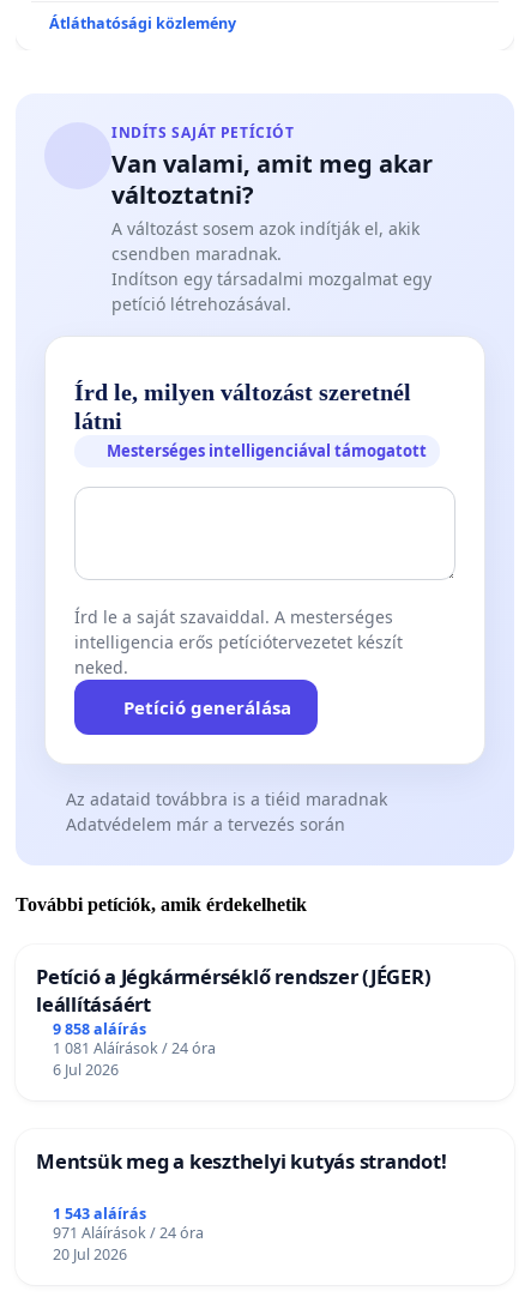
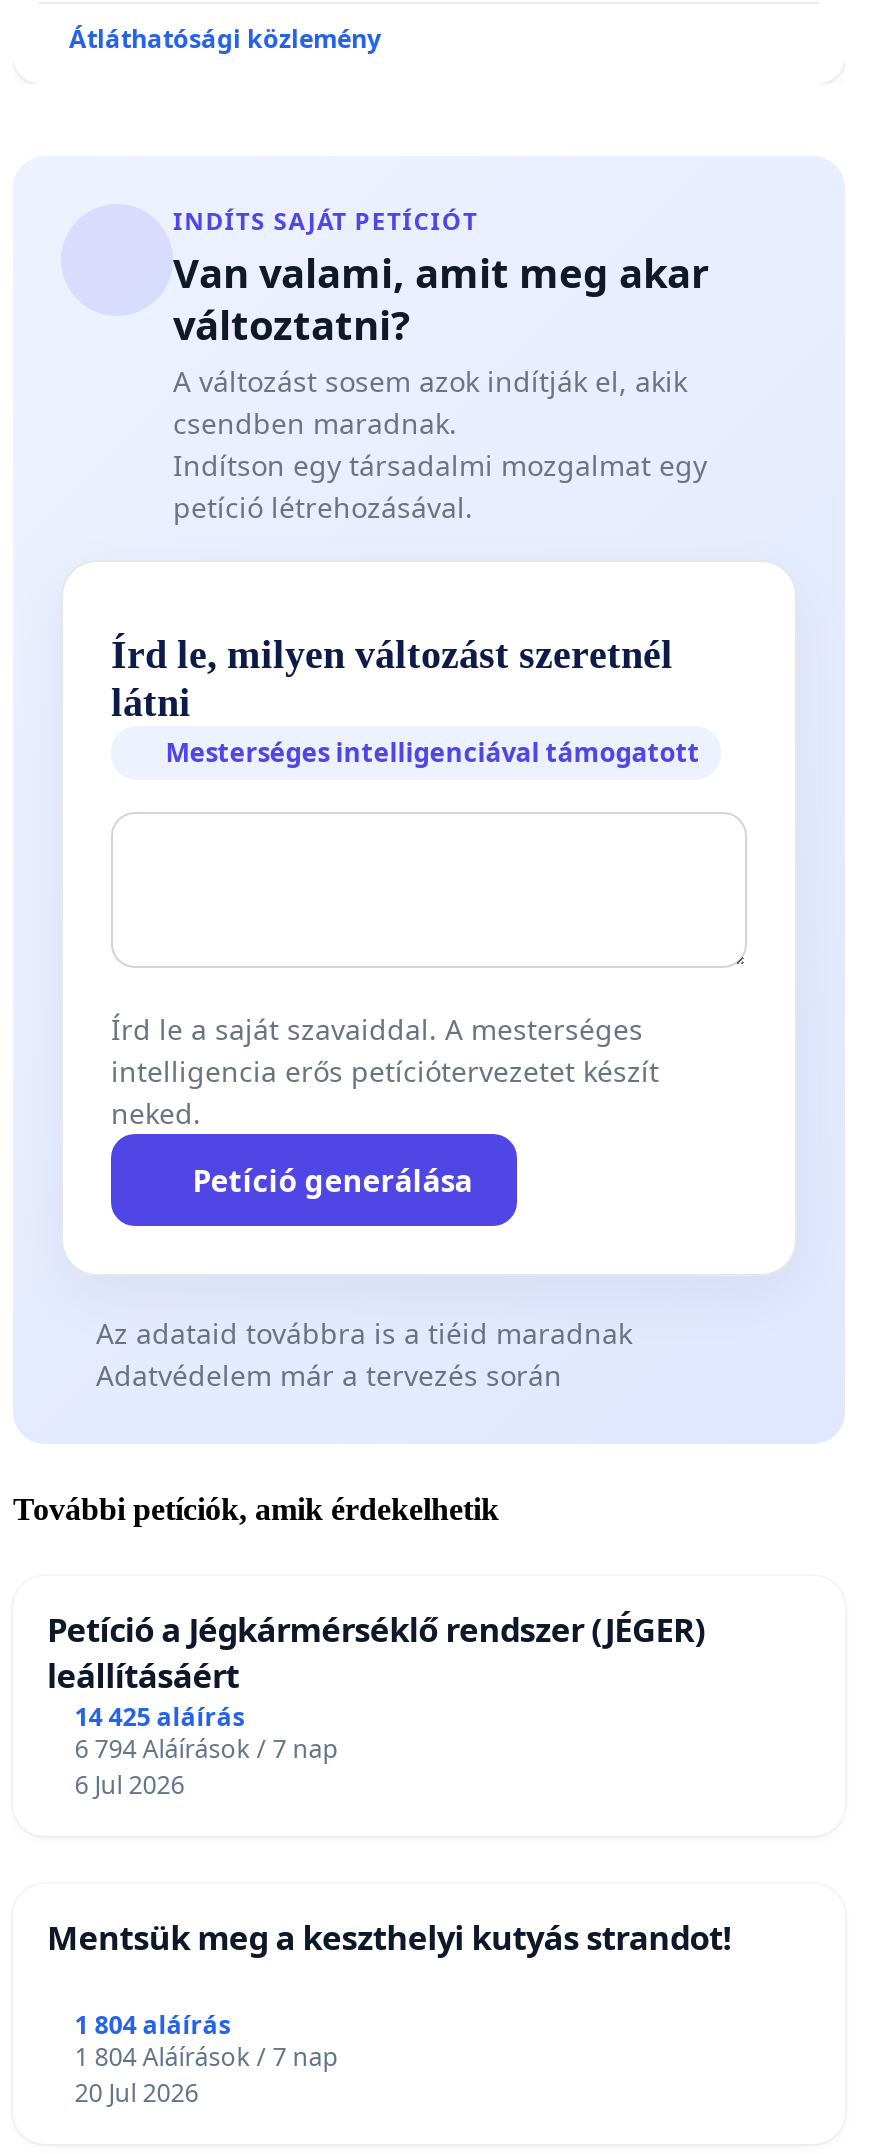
[53,1019,146,1039] 9 858 aláírás -> [75,1699,245,1733] 14 425 aláírás
[53,1038,216,1058] 1 081 Aláírások / 24 óra -> [75,1731,339,1765] 6 794 Aláírások / 7 nap
[53,1203,146,1223] 1 543 aláírás -> [75,2007,231,2041] 1 804 aláírás
[53,1222,204,1242] 971 Aláírások / 24 óra -> [75,2039,339,2073] 1 804 Aláírások / 7 nap

